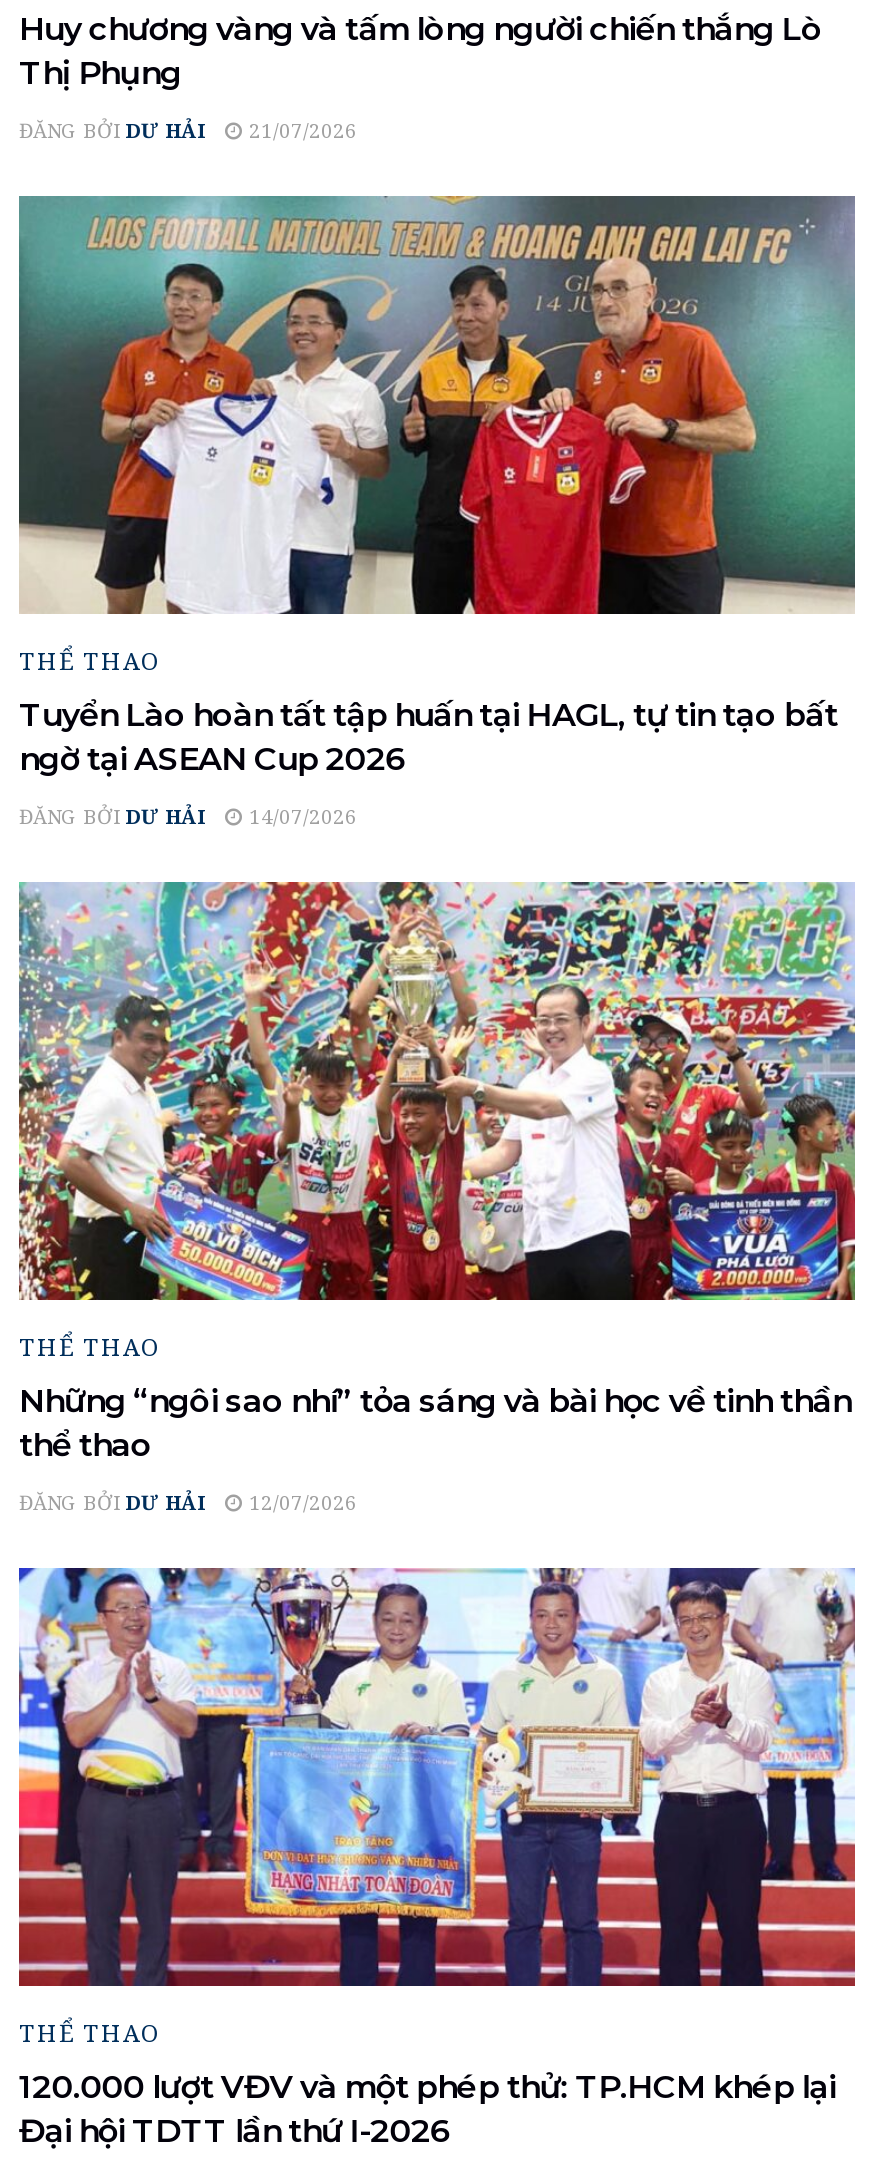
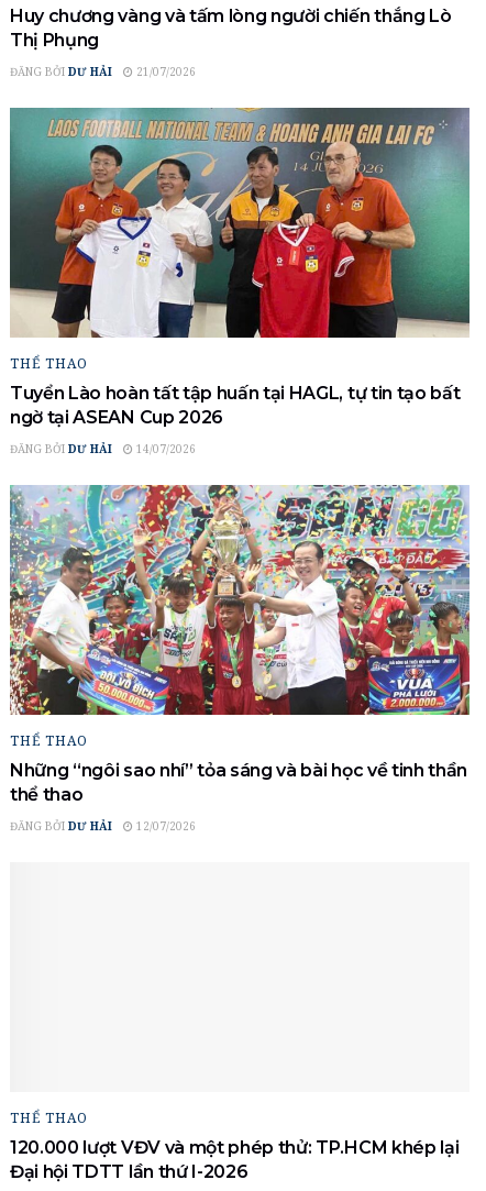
[17,1566,857,1988] [image] -> none

